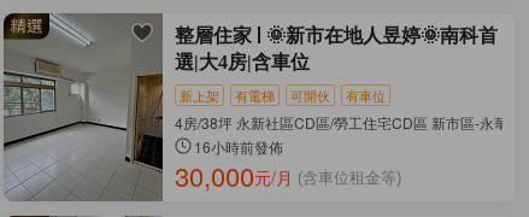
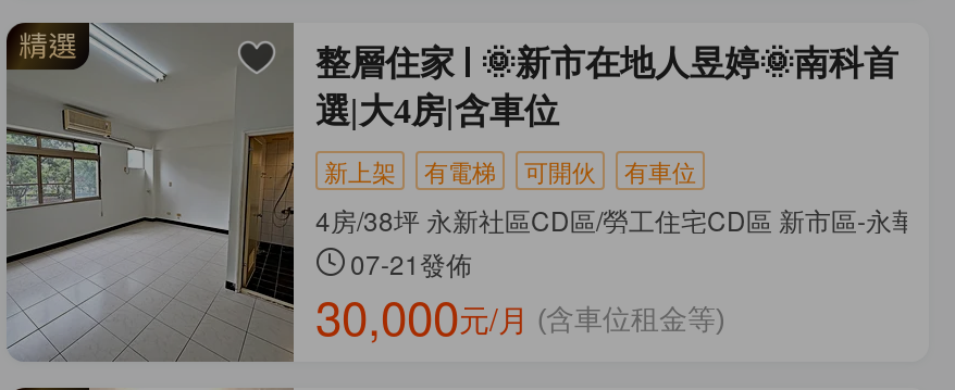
[194,136,283,156] 16小時前發佈 -> [350,243,472,280] 07-21發佈

